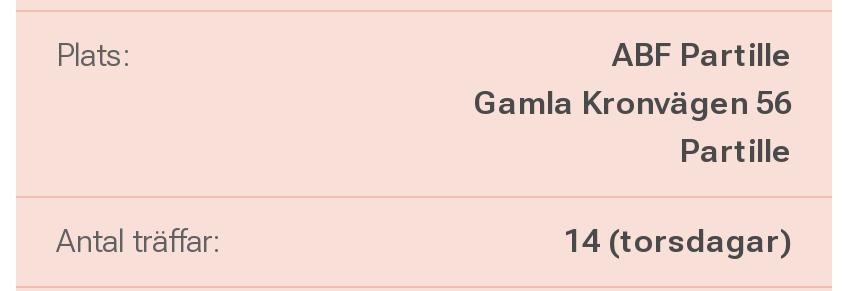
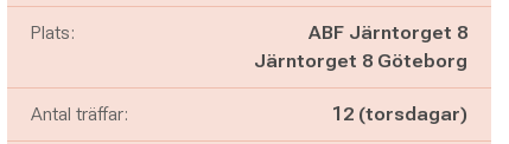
[474,36,792,170] ABF Partille | Gamla Kronvägen 56 | Partille -> [254,21,467,72] ABF Järntorget 8 | Järntorget 8 Göteborg
[564,222,792,260] 14 (torsdagar) -> [332,103,467,125] 12 (torsdagar)

